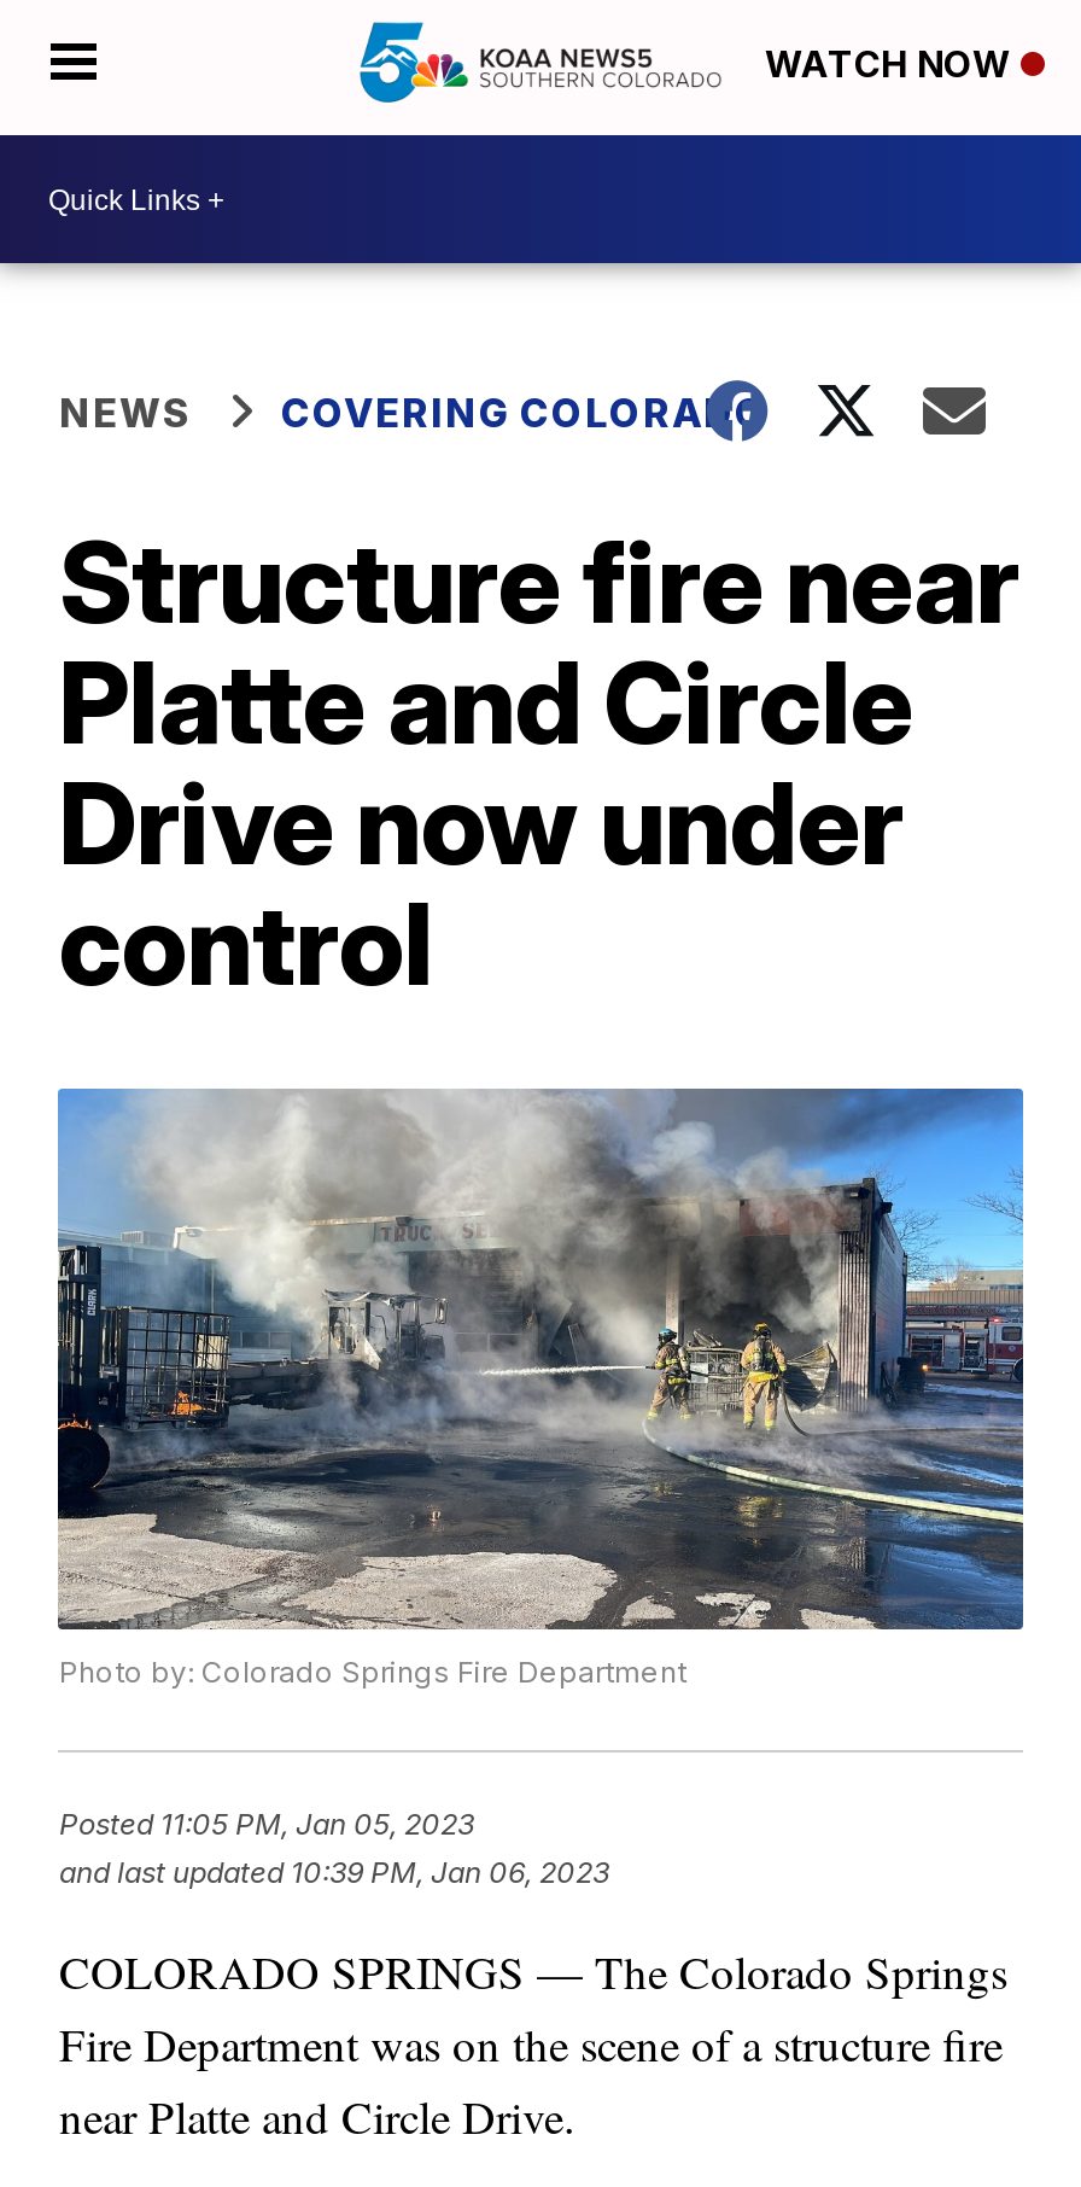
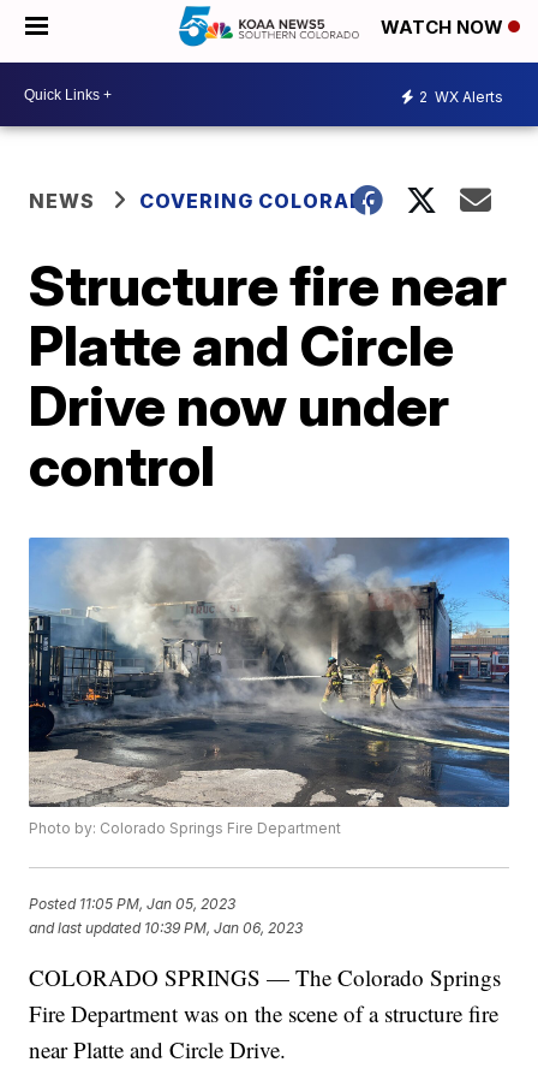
none -> [419,87,503,105] 2 WX Alerts

